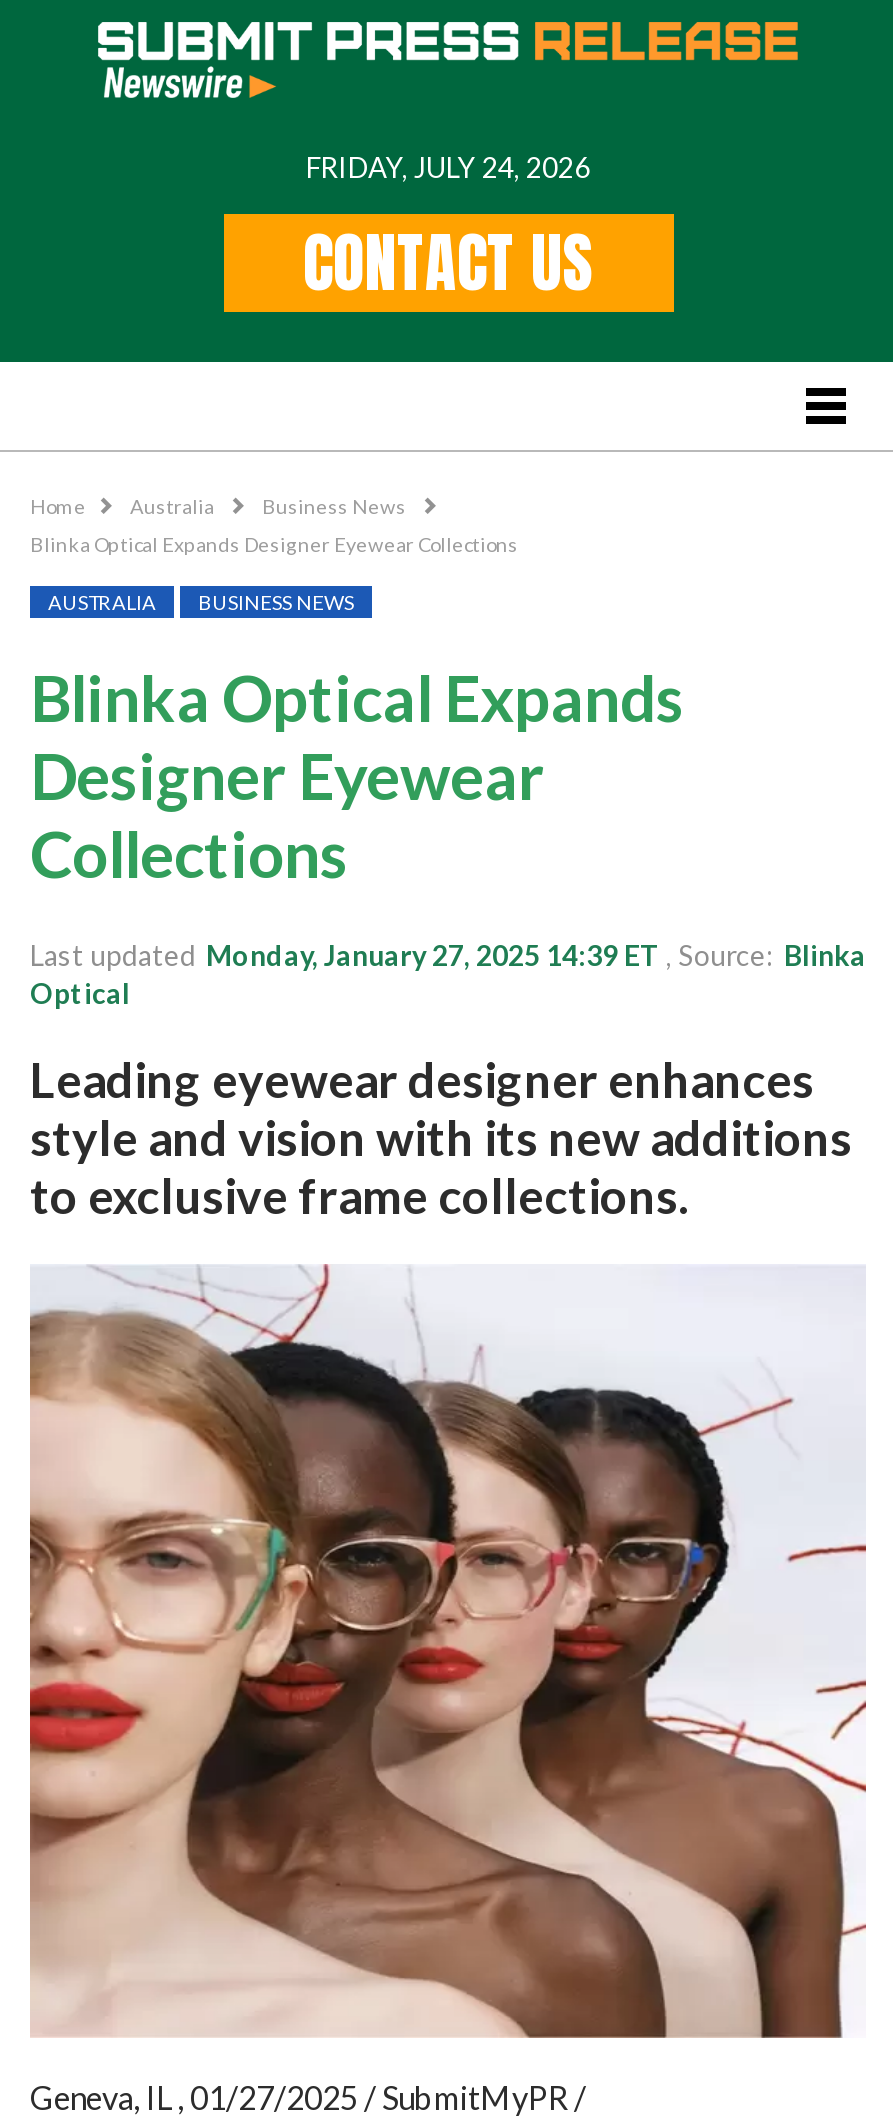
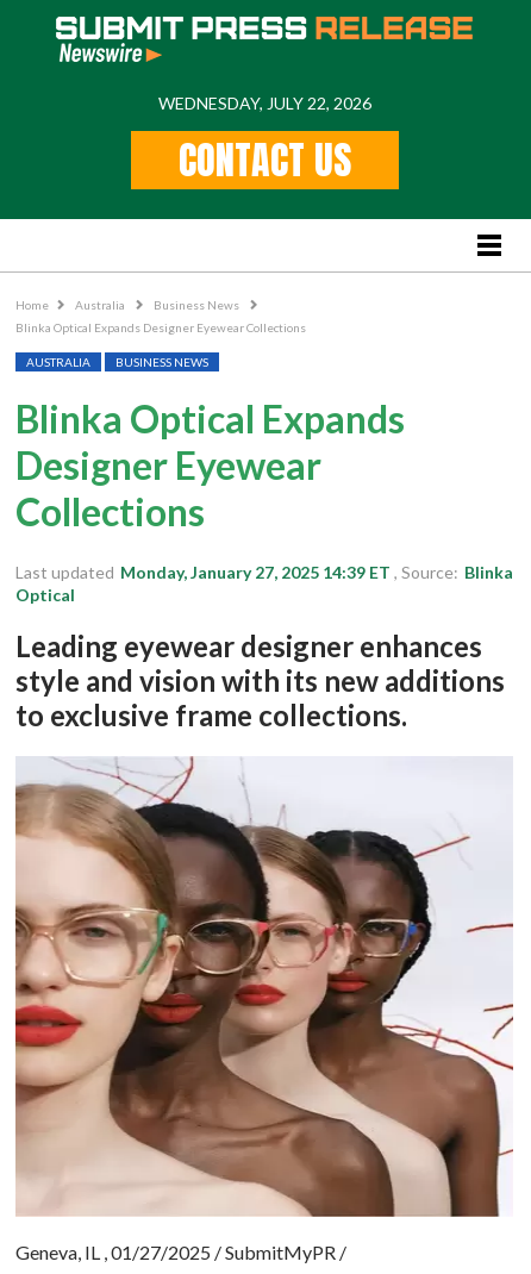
[306,150,590,184] FRIDAY, JULY 24, 2026 -> [158,93,371,113] WEDNESDAY, JULY 22, 2026

